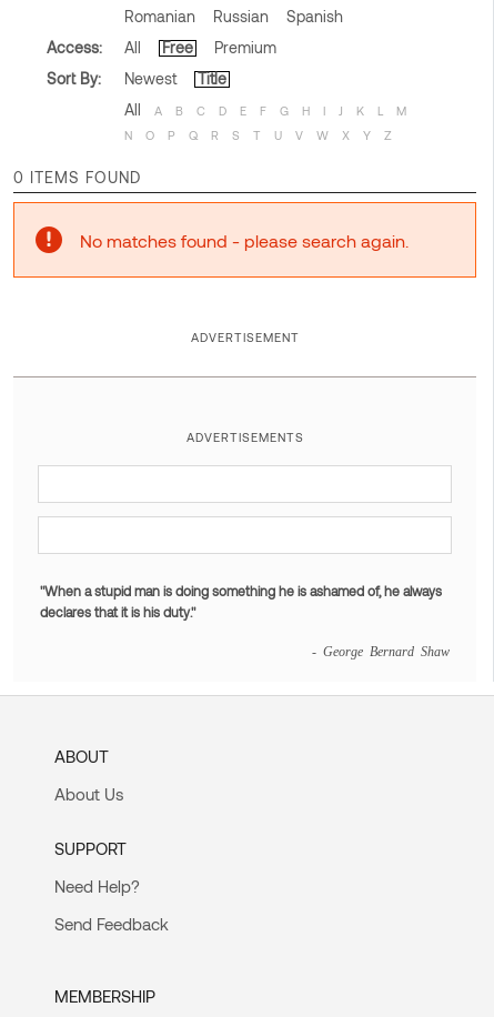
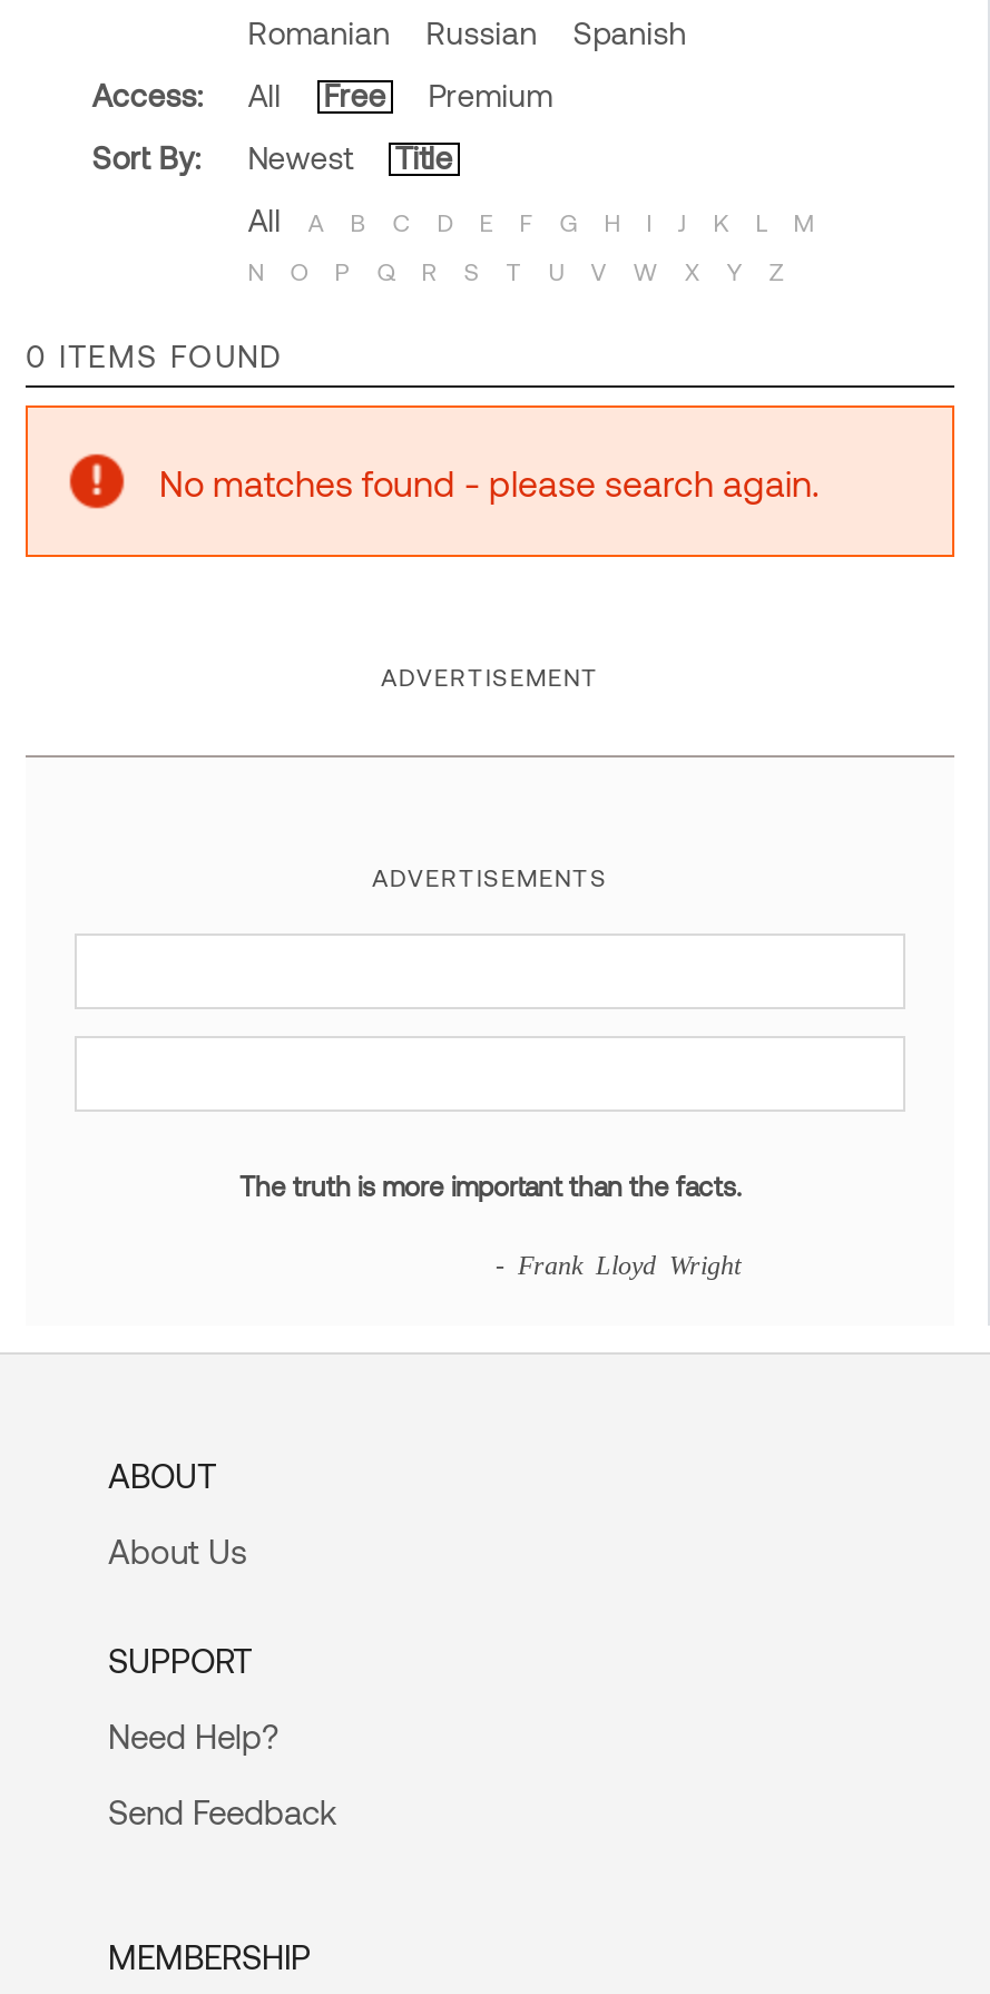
[40,583,442,620] "When a stupid man is doing something he is ashamed of, he always | declares that it is his duty." -> [239,1171,741,1202] The truth is more important than the facts.
[312,644,450,658] - George Bernard Shaw -> [496,1251,741,1277] - Frank Lloyd Wright

